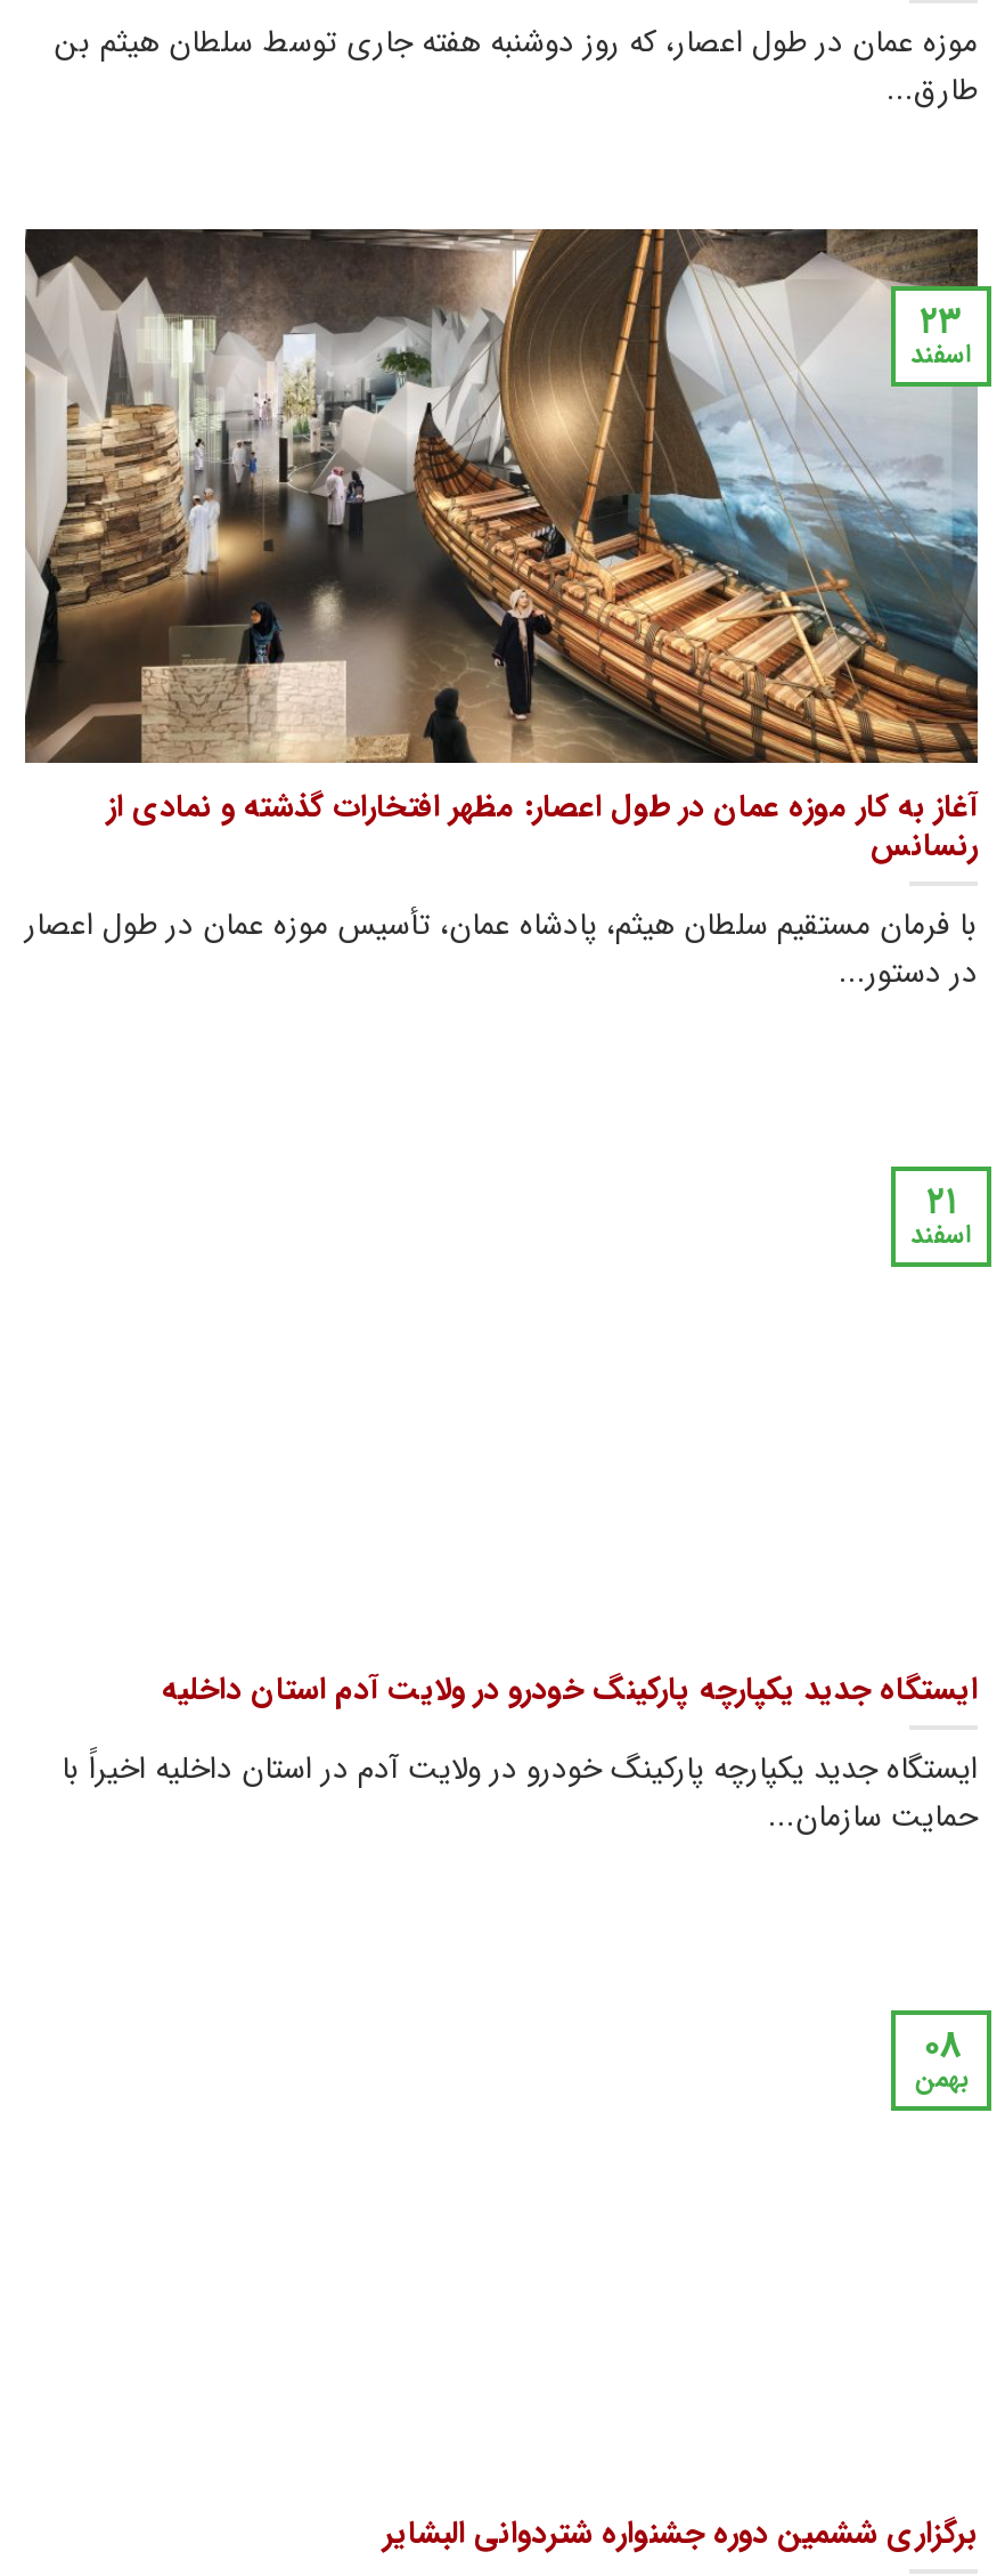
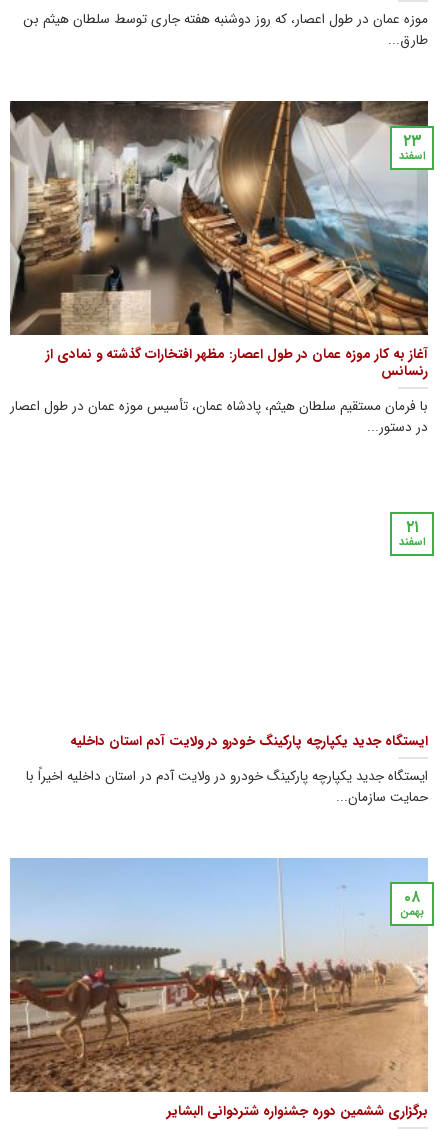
none -> [9,857,429,1093] [image]

